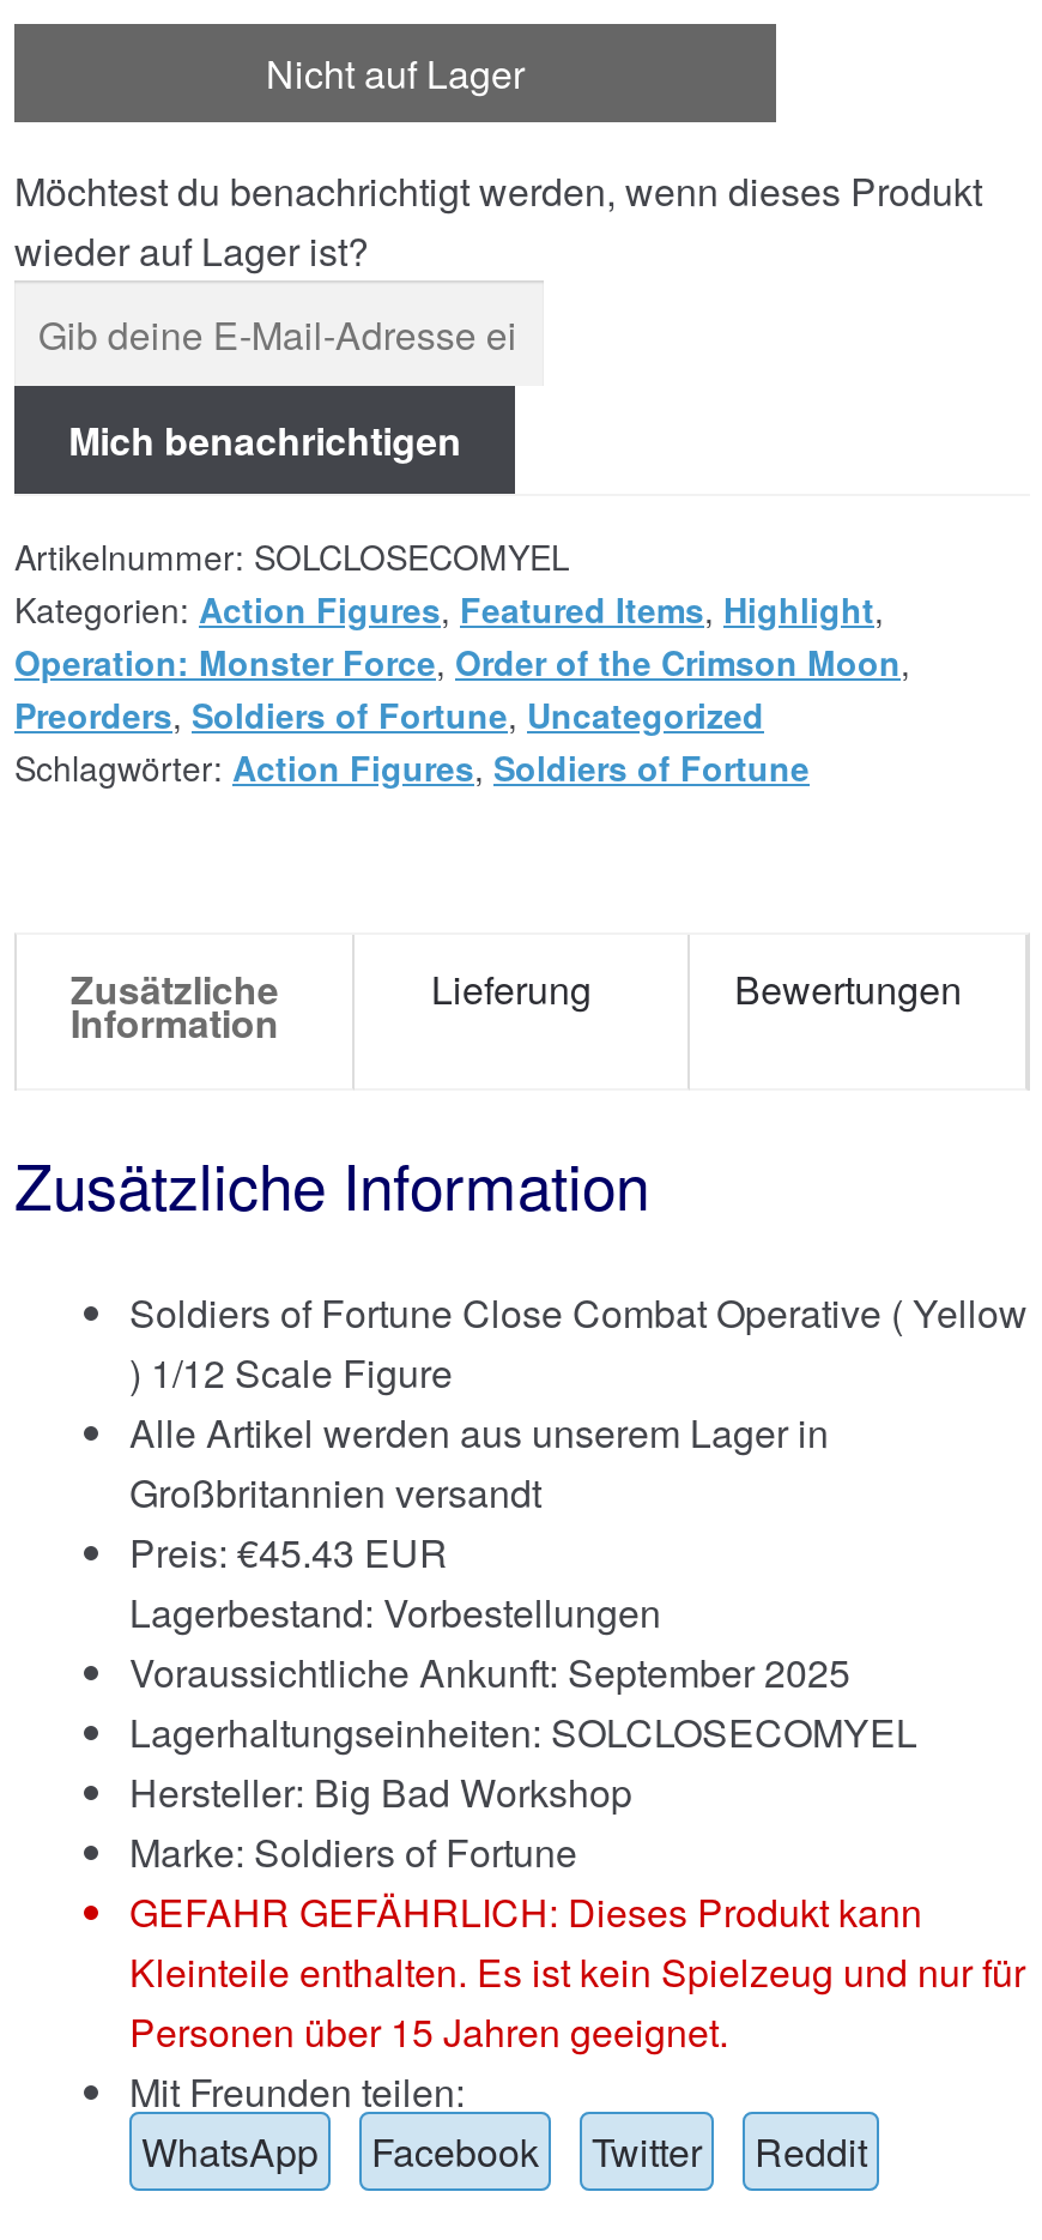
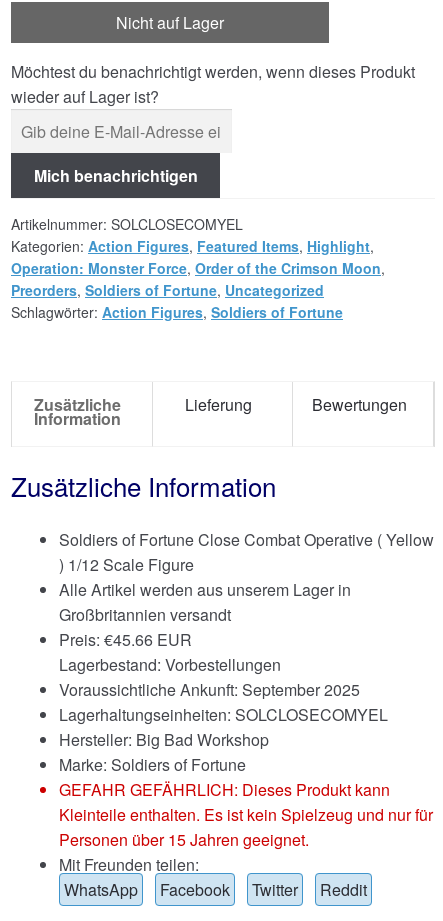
[129,1524,448,1579] Preis: €45.43 EUR -> [59,628,192,651] Preis: €45.66 EUR

